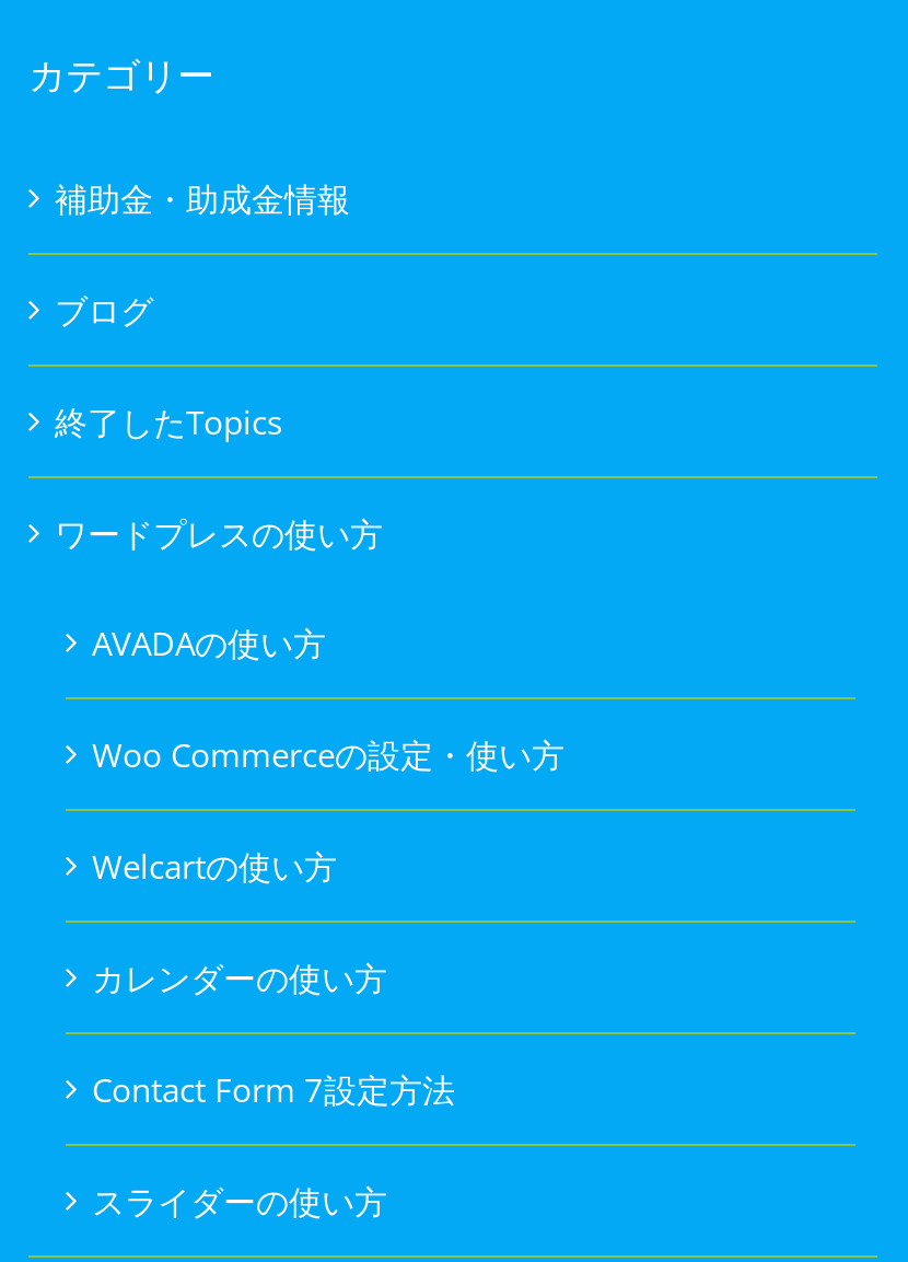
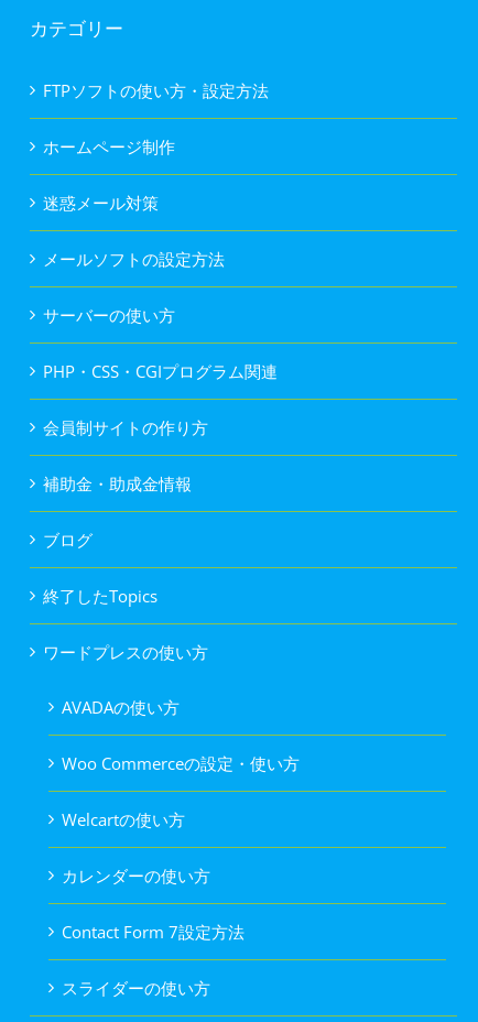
none -> [43,79,278,438] FTPソフトの使い方・設定方法 | ホームページ制作 | 迷惑メール対策 | メールソフトの設定方法 | サーバーの使い方 | PHP・CSS・CGIプログラム関連 | 会員制サイトの作り方

